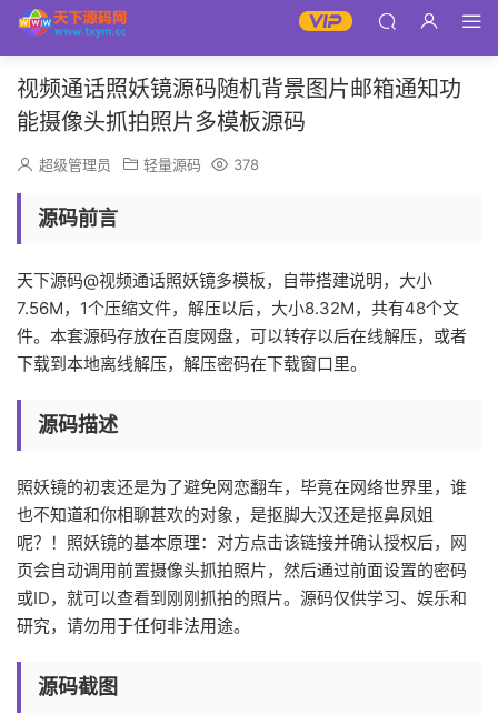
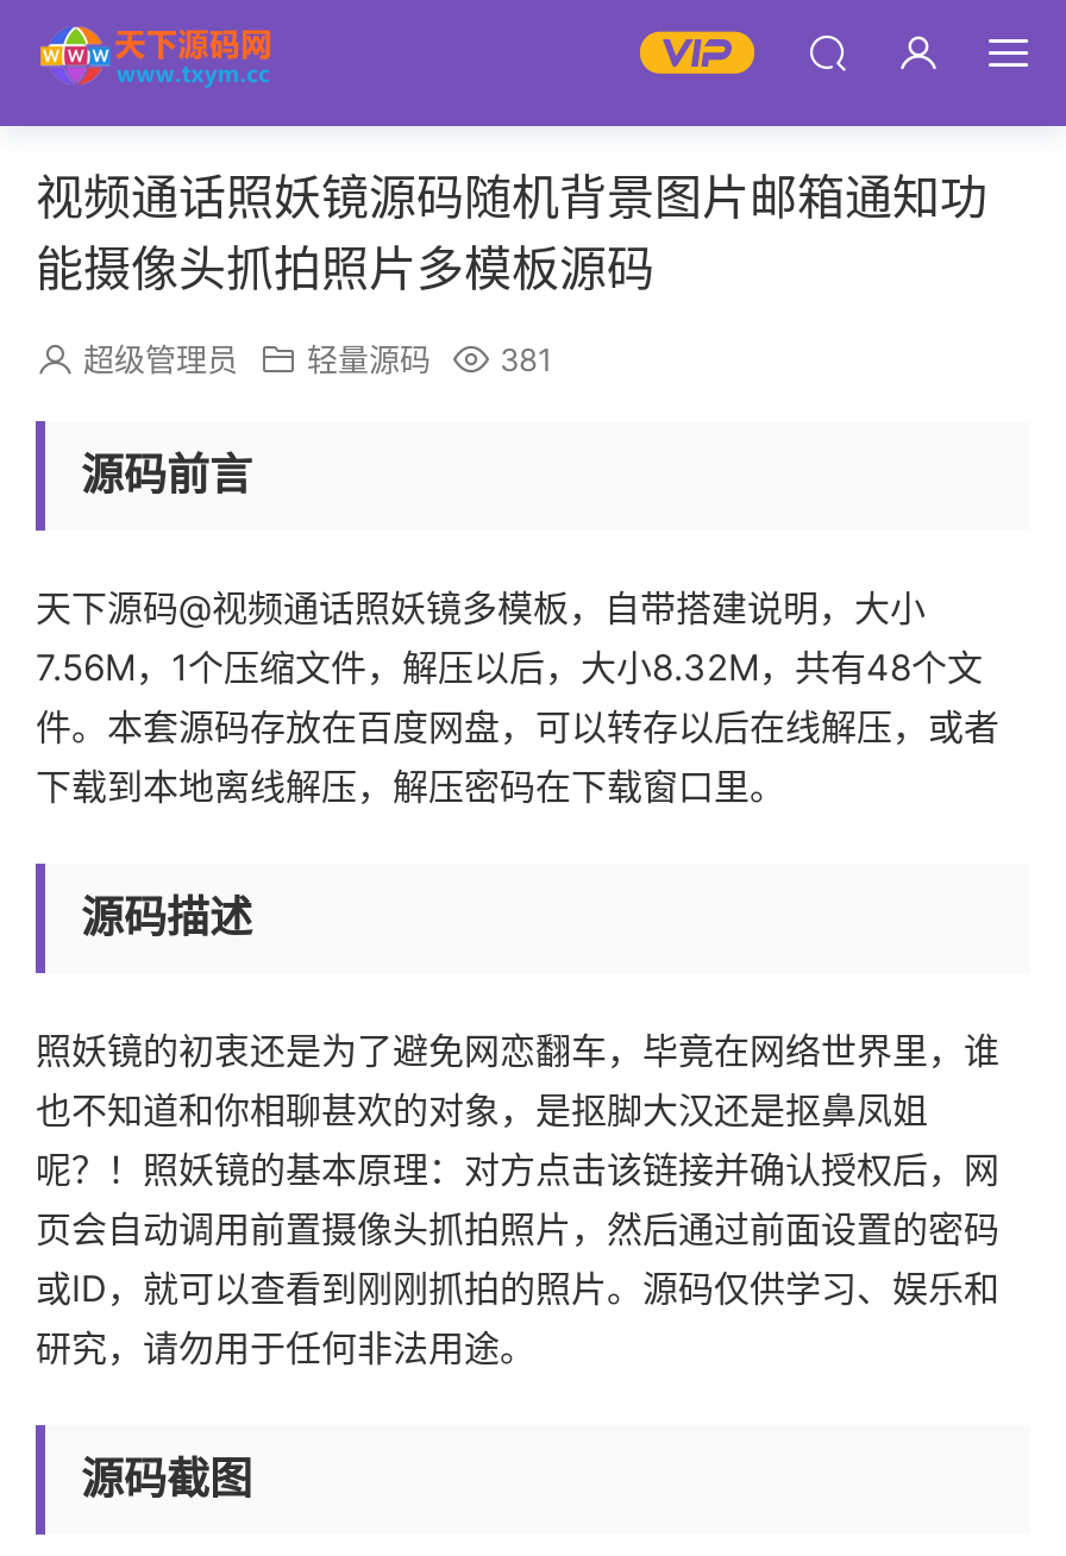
[39,155,259,173] 超级管理员 轻量源码 378 -> [83,340,552,378] 超级管理员 轻量源码 381

